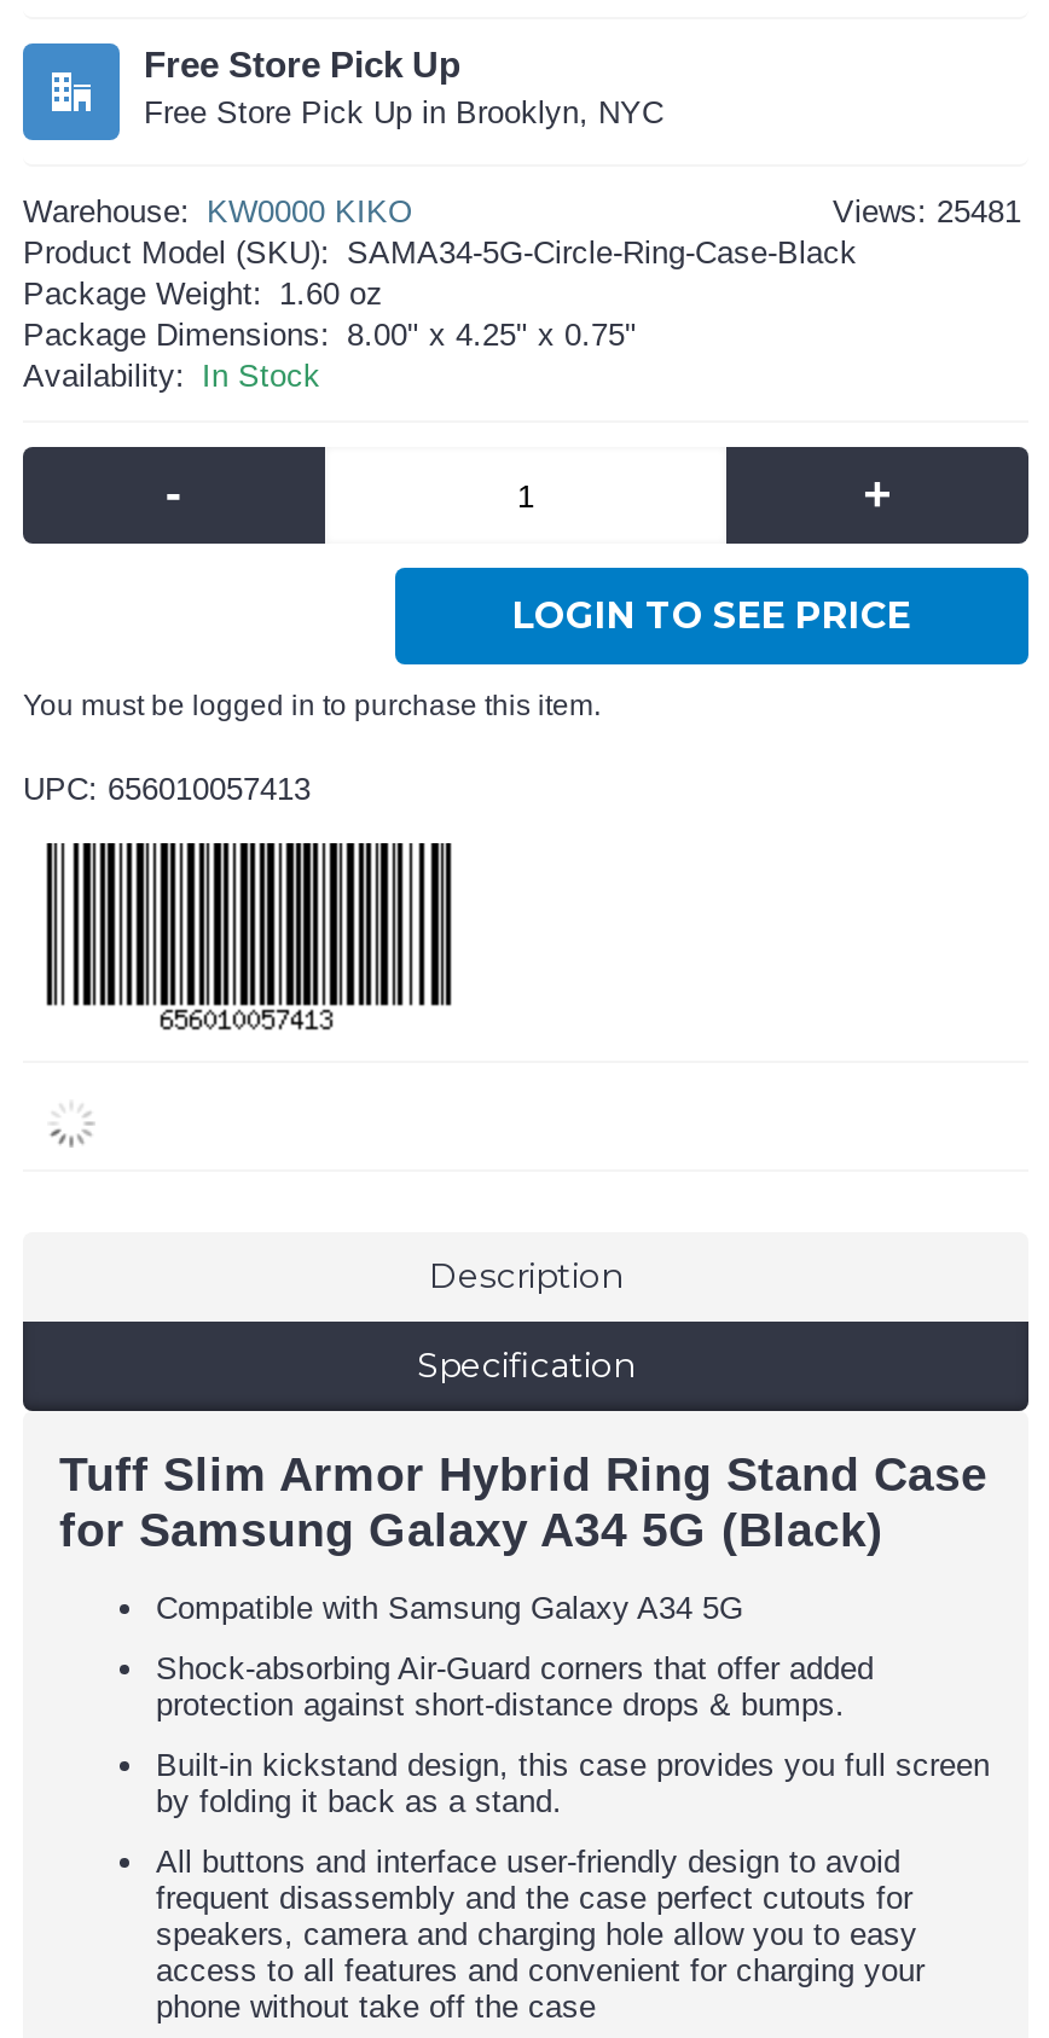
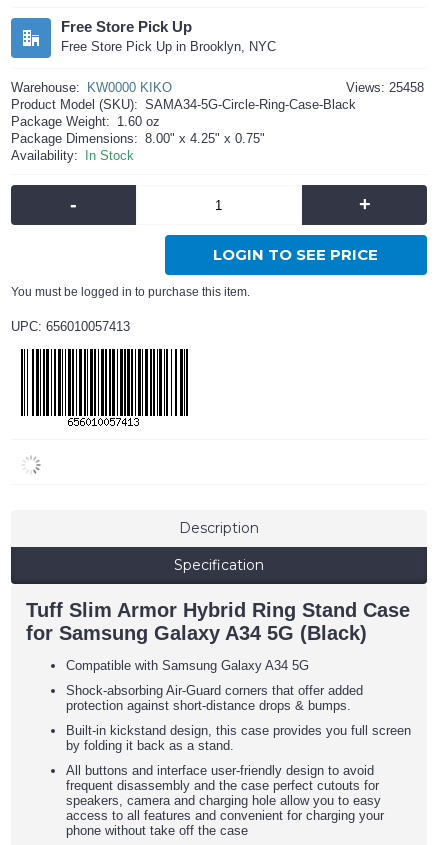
[833,193,1021,230] Views: 25481 -> [346,80,424,95] Views: 25458

